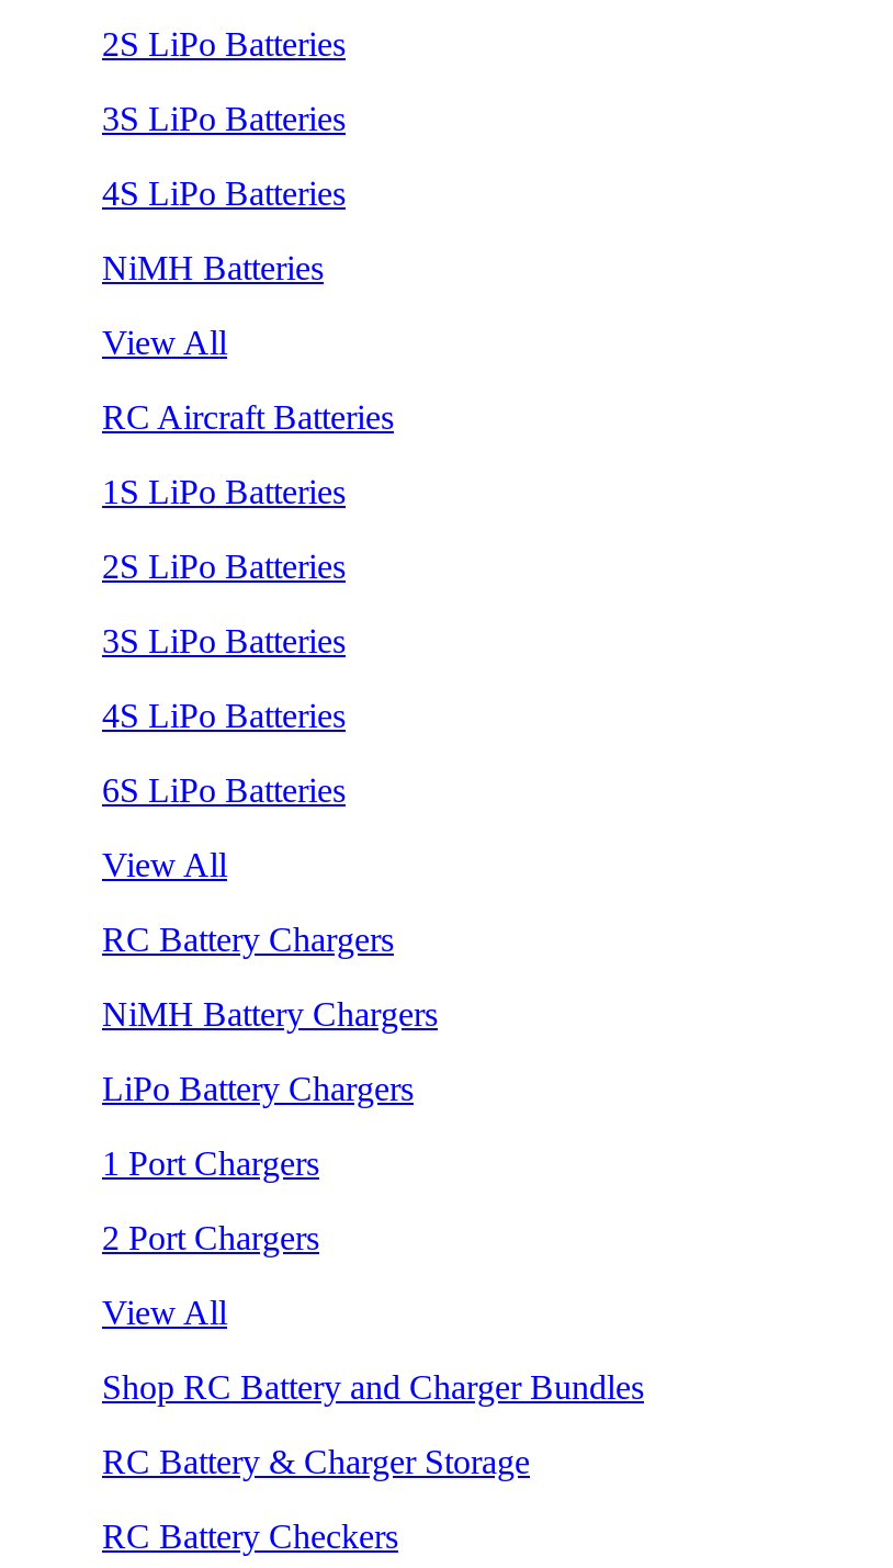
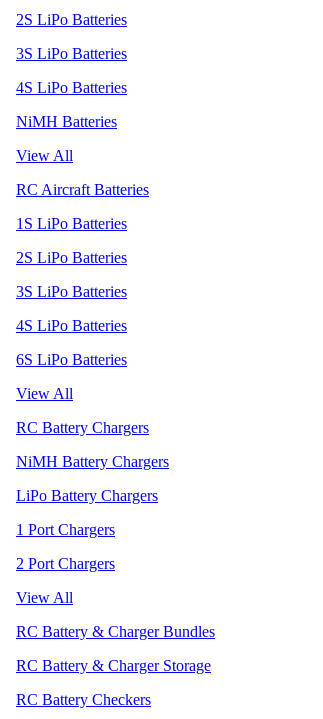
[102,1368,644,1405] Shop RC Battery and Charger Bundles -> [16,623,215,640] RC Battery & Charger Bundles

